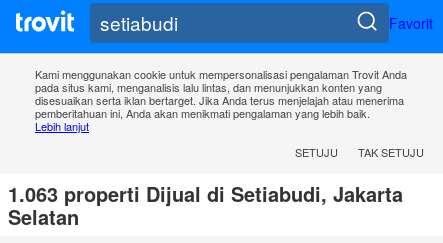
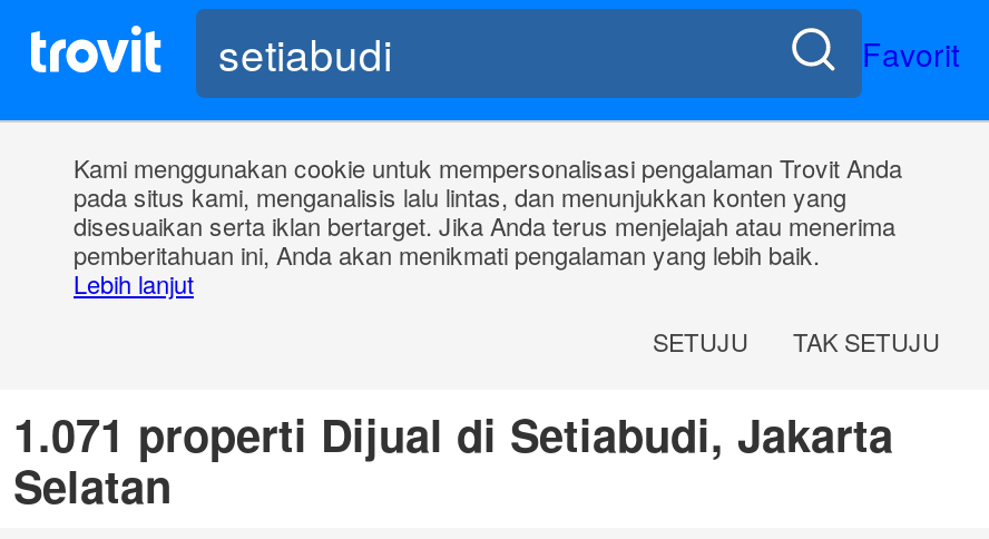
[8,179,403,208] 1.063 properti Dijual di Setiabudi, Jakarta -> [13,402,893,466] 1.071 properti Dijual di Setiabudi, Jakarta

